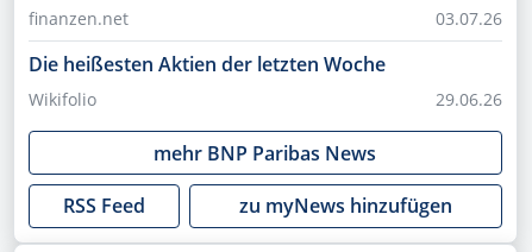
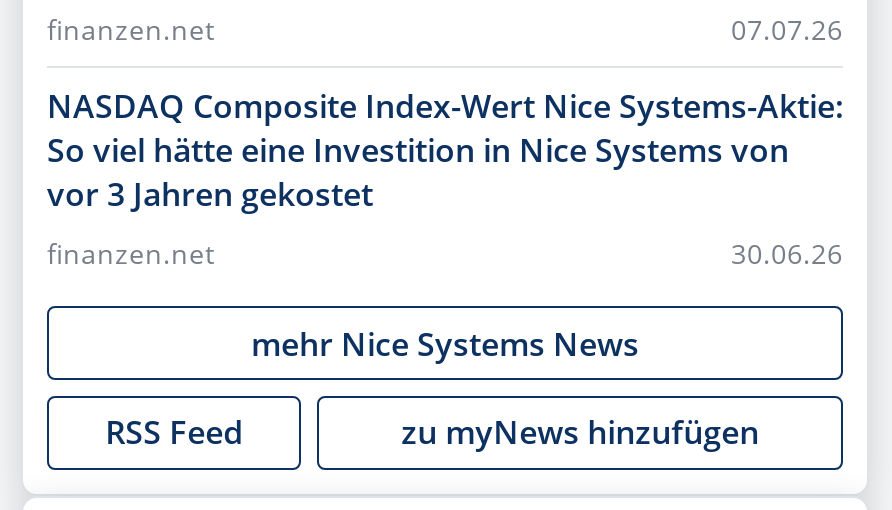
[436,8,502,30] 03.07.26 -> [731,11,843,49] 07.07.26
[29,52,386,78] Die heißesten Aktien der letzten Woche -> [47,85,843,217] NASDAQ Composite Index-Wert Nice Systems-Aktie: | So viel hätte eine Investition in Nice Systems von | vor 3 Jahren gekostet
[29,88,502,111] 29.06.26 | Wikifolio -> [47,235,843,273] 30.06.26 | finanzen.net
[154,140,377,166] mehr BNP Paribas News -> [251,321,639,365] mehr Nice Systems News

